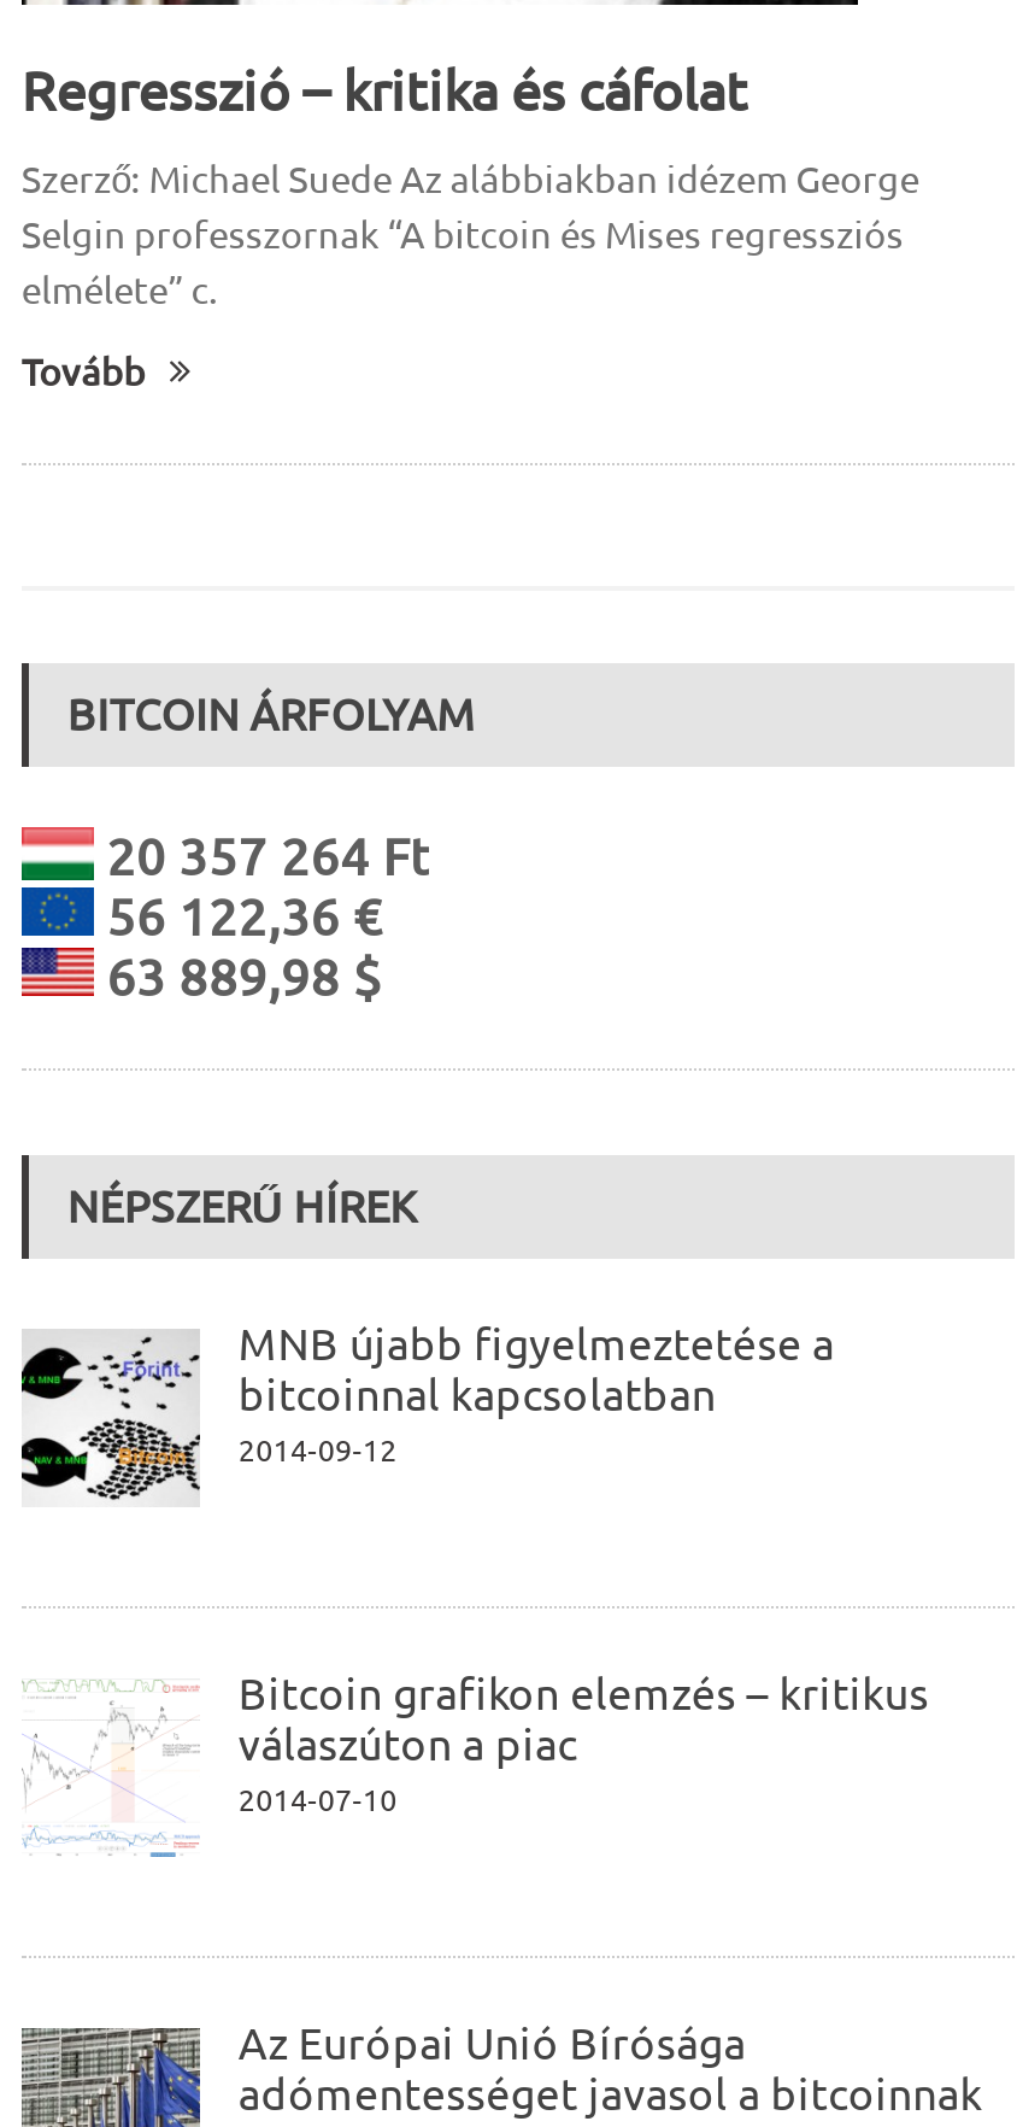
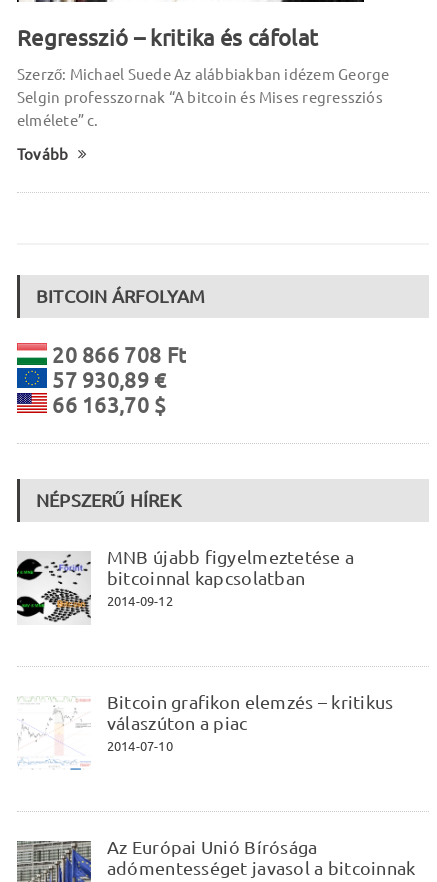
[94,827,430,885] 20 357 264 Ft -> [47,343,186,367] 20 866 708 Ft
[94,887,382,945] 56 122,36 € -> [47,368,167,392] 57 930,89 €
[94,948,382,1006] 63 889,98 $ -> [47,393,167,417] 66 163,70 $

